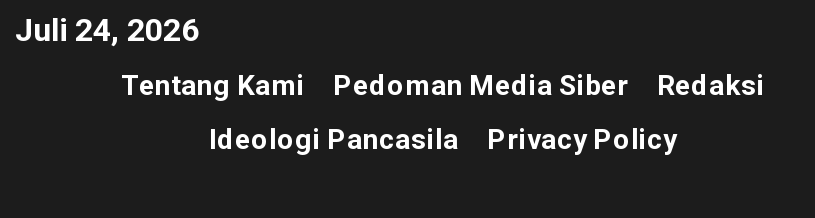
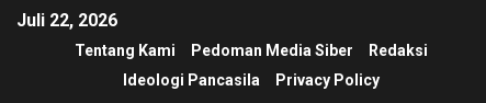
[15,12,199,50] Juli 24, 2026 -> [16,10,117,31] Juli 22, 2026

